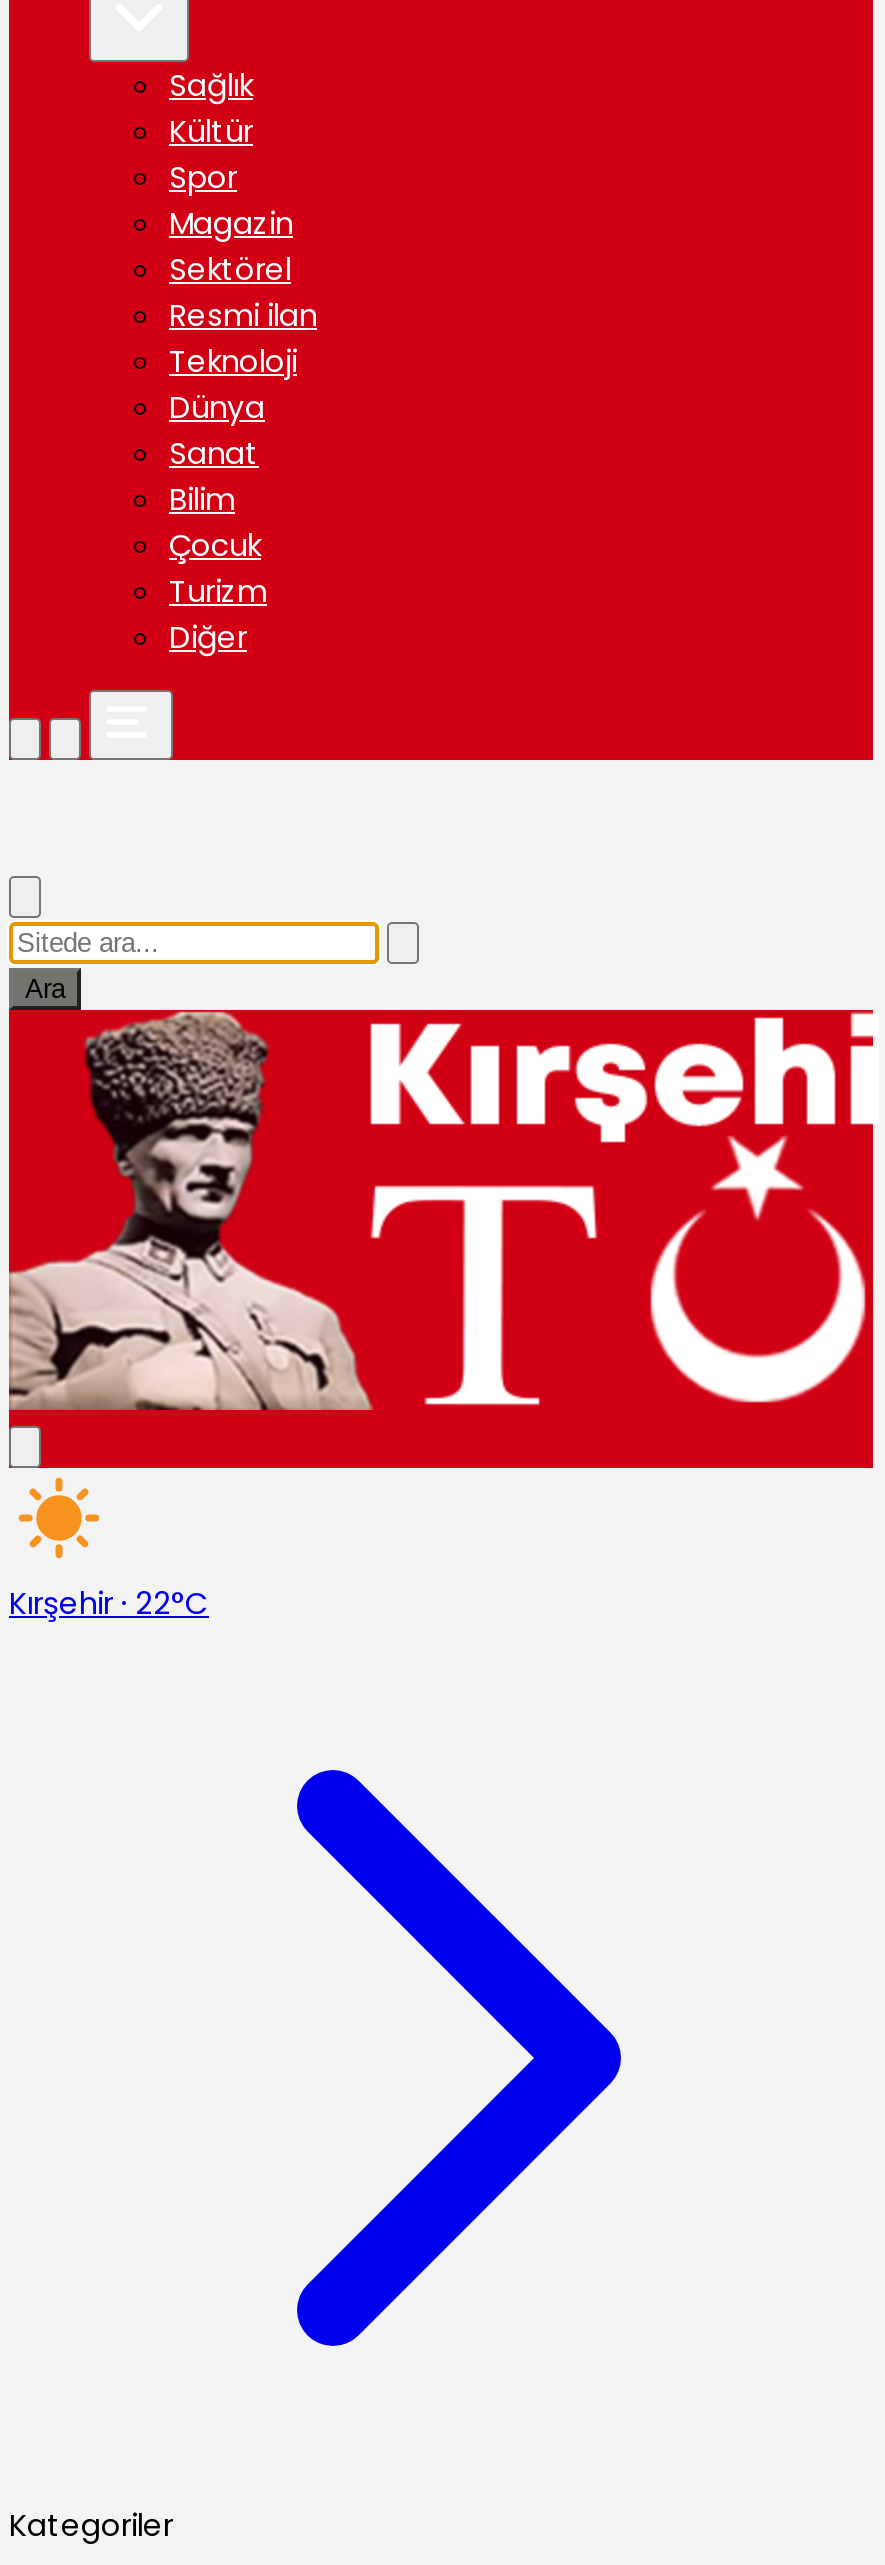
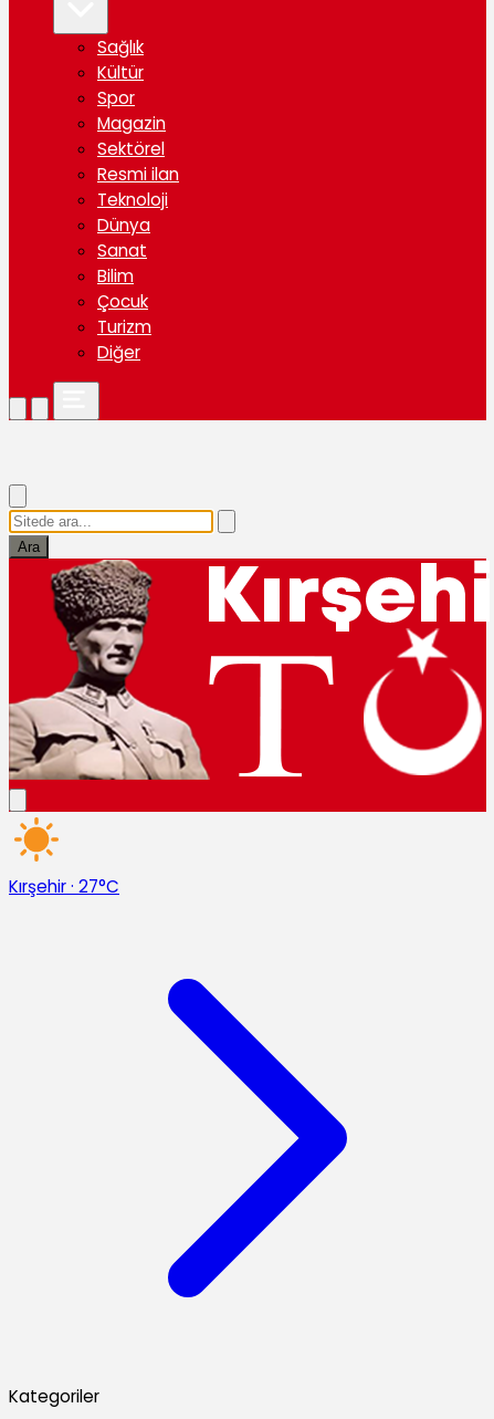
[9,1583,209,1625] Kırşehir · 22°C -> [9,875,119,899] Kırşehir · 27°C

